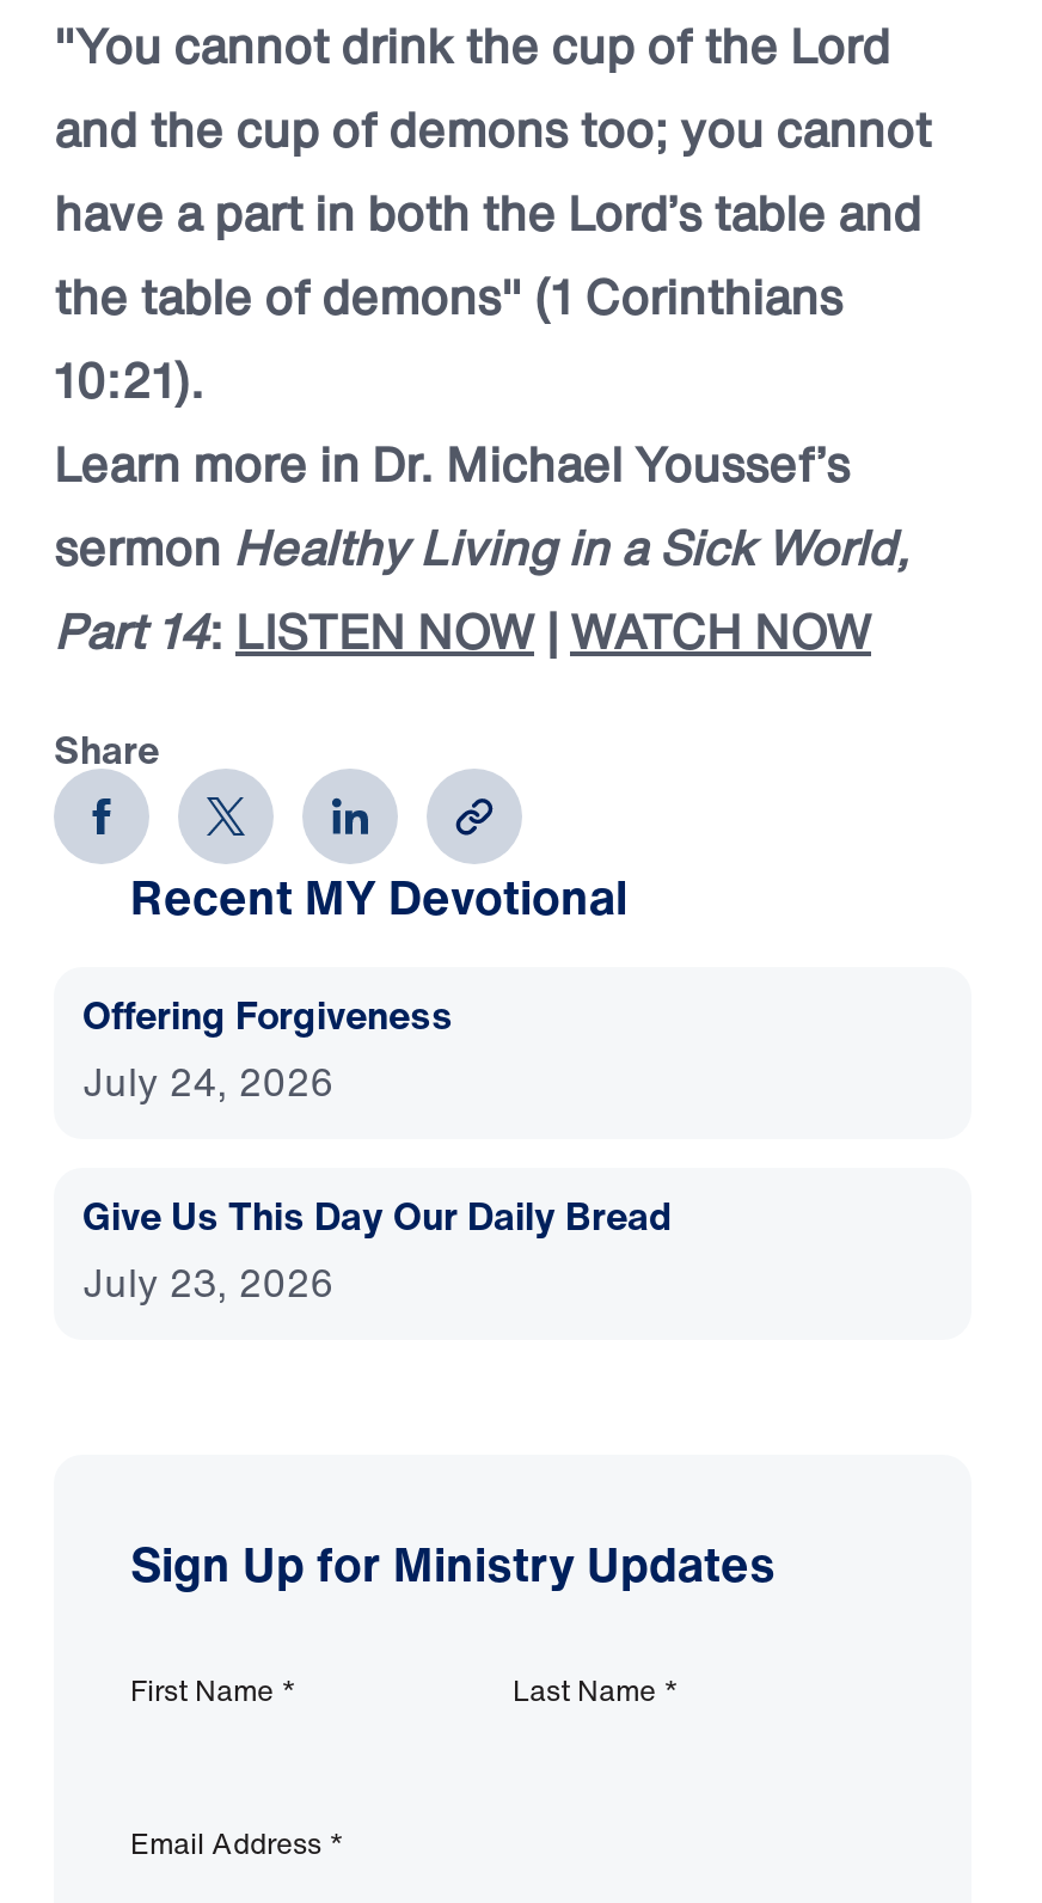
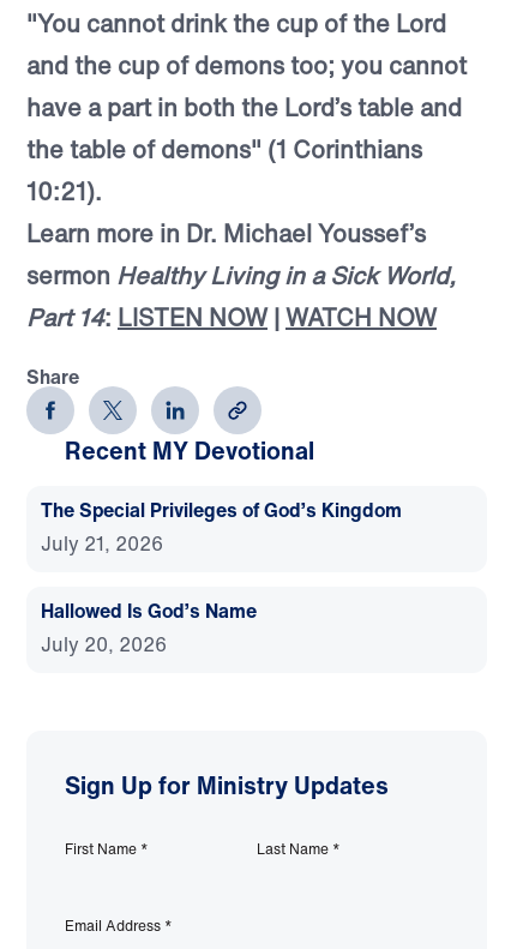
[82,986,453,1110] Offering Forgiveness | July 24, 2026 -> [41,495,402,558] The Special Privileges of God’s Kingdom | July 21, 2026
[82,1187,673,1311] Give Us This Day Our Daily Bread | July 23, 2026 -> [41,596,257,659] Hallowed Is God’s Name | July 20, 2026

